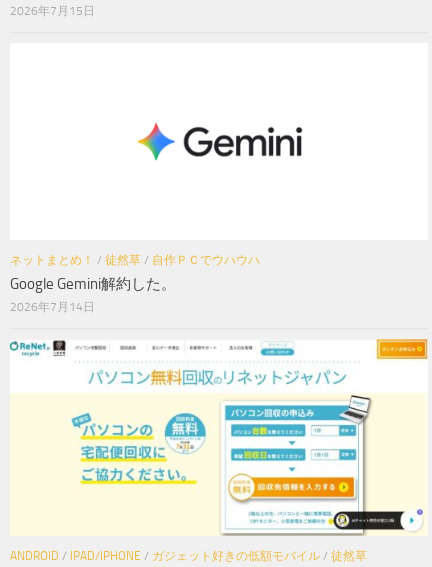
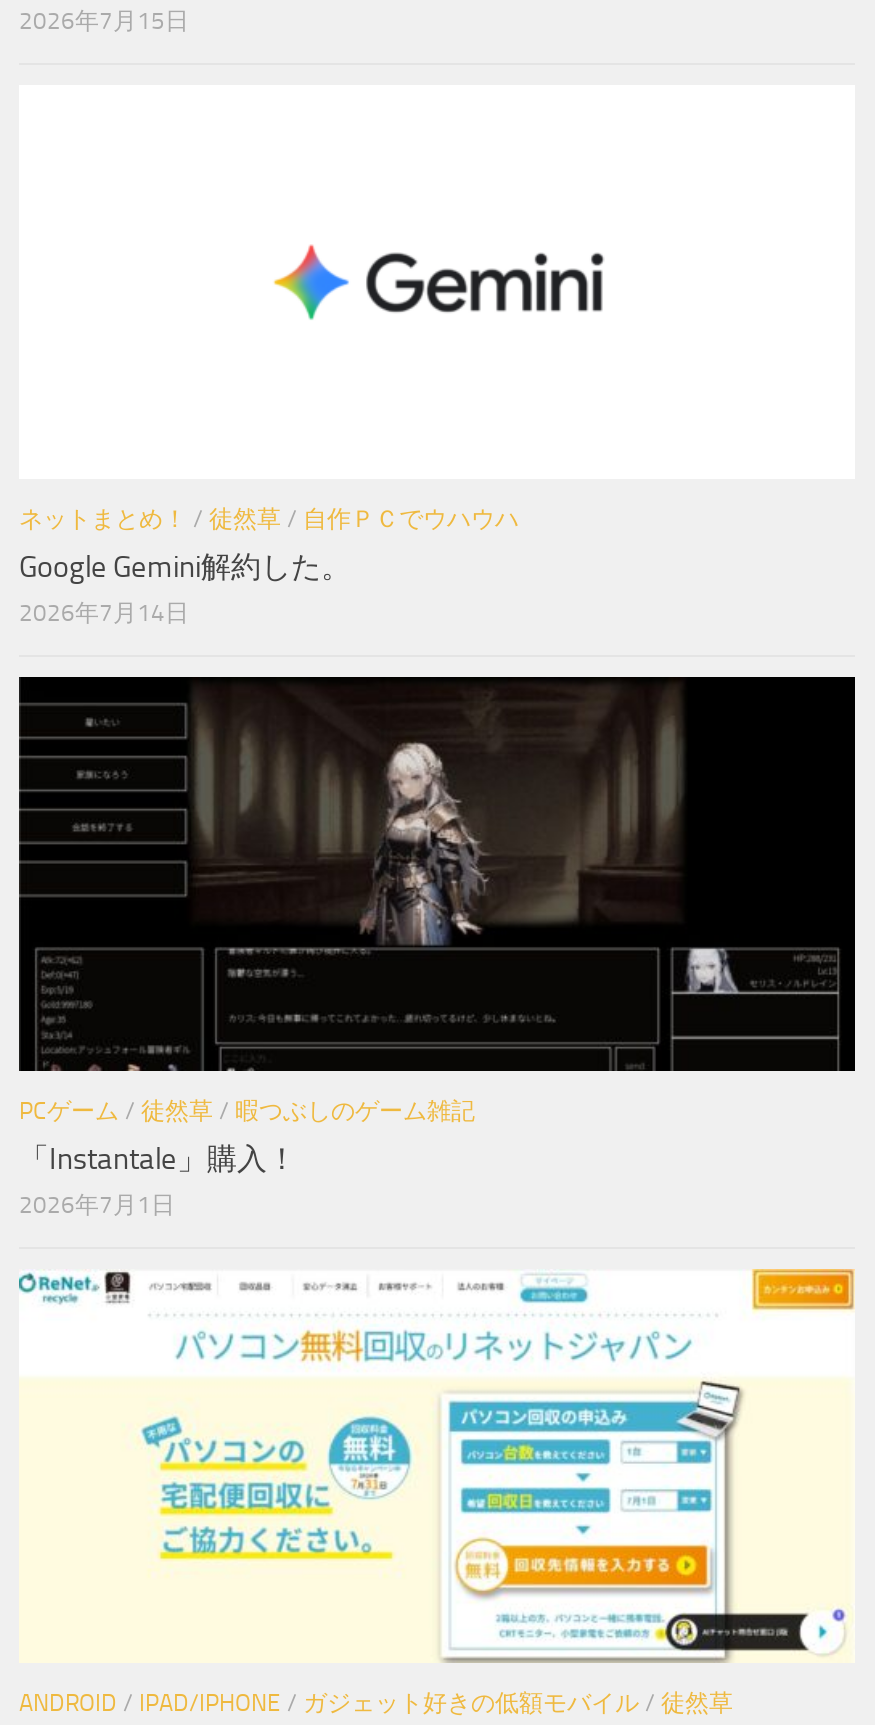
none -> [17,674,857,1220] [image] | PCゲーム/徒然草/暇つぶしのゲーム雑記 | 「Instantale」購入！ | 2026年7月1日

